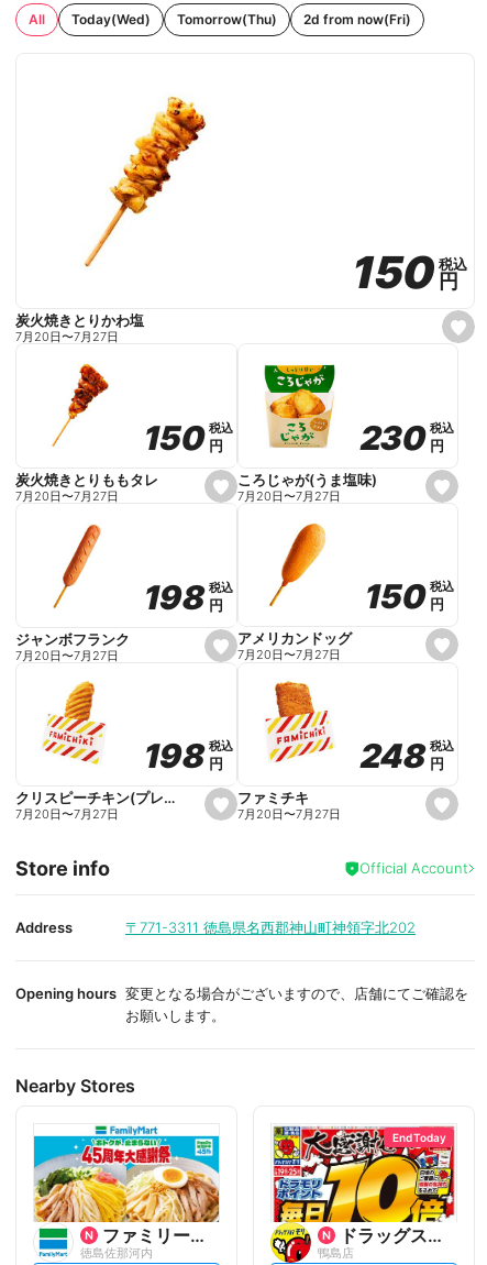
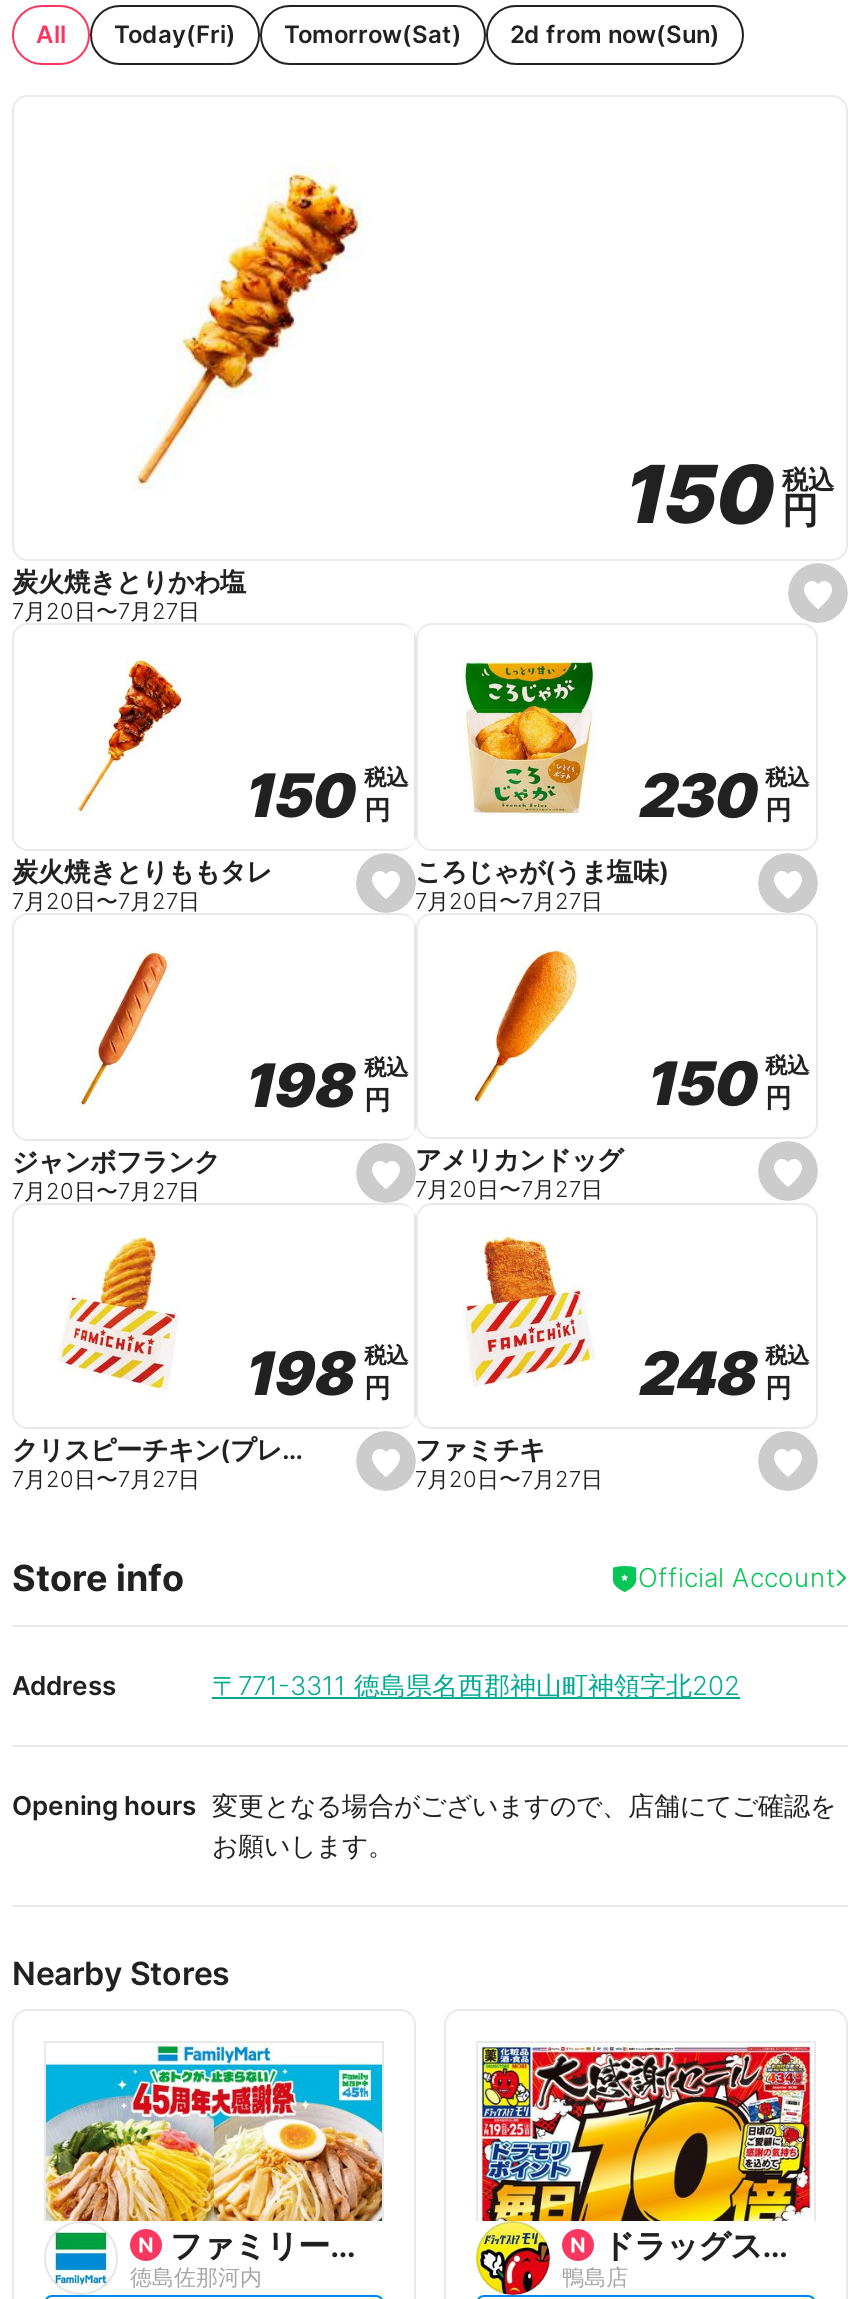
[71,11,411,27] Today(Wed) | Tomorrow(Thu) | 2d from now(Fri) -> [114,18,720,48] Today(Fri) | Tomorrow(Sat) | 2d from now(Sun)
[392,1131,446,1145] End Today -> none

